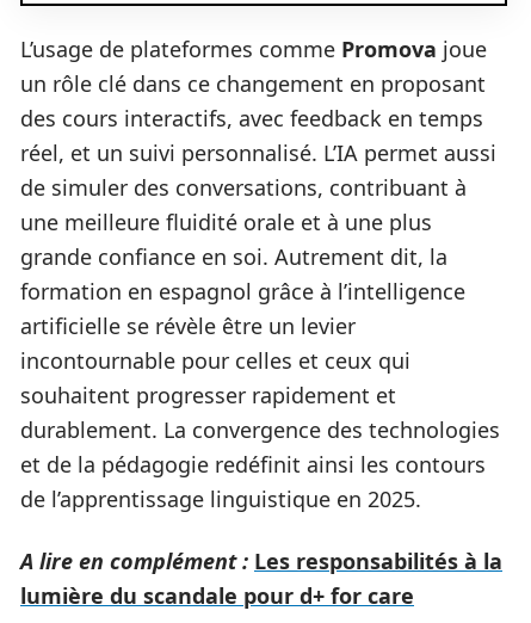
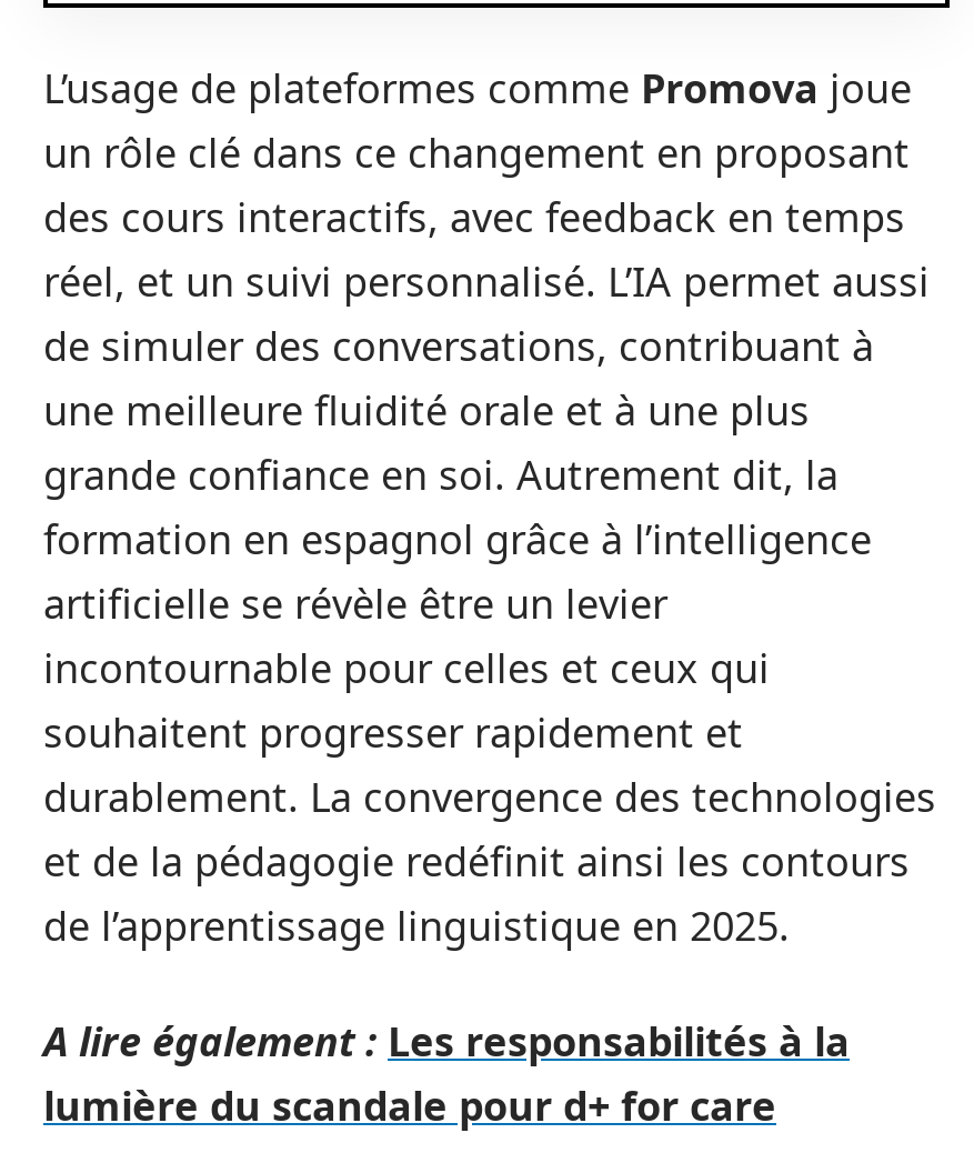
[20,546,502,575] A lire en complément : Les responsabilités à la -> [43,1013,850,1066] A lire également : Les responsabilités à la

